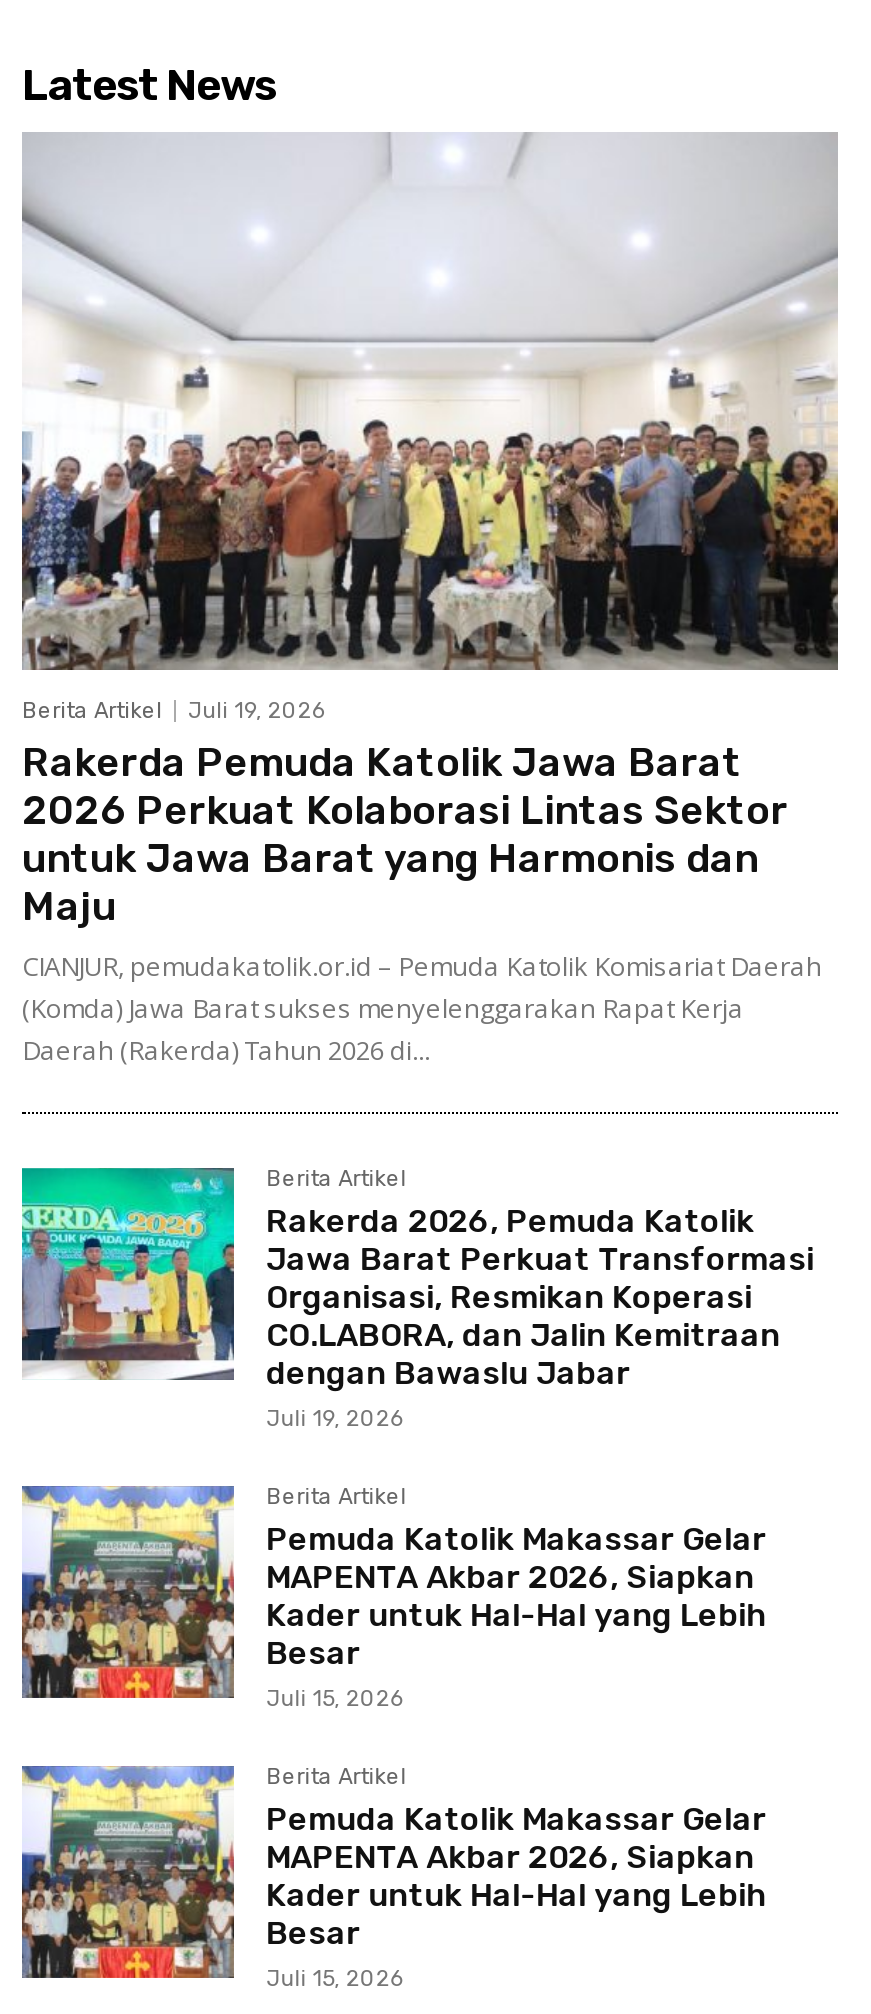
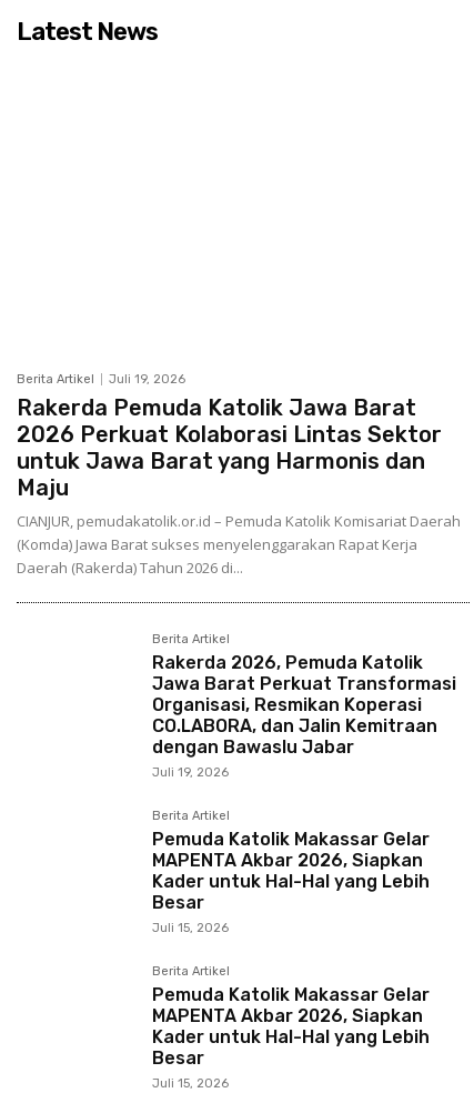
[20,132,840,672] [image] -> none
[20,1166,236,1382] [image] -> none
[20,1484,236,1700] [image] -> none
[20,1764,236,1980] [image] -> none

